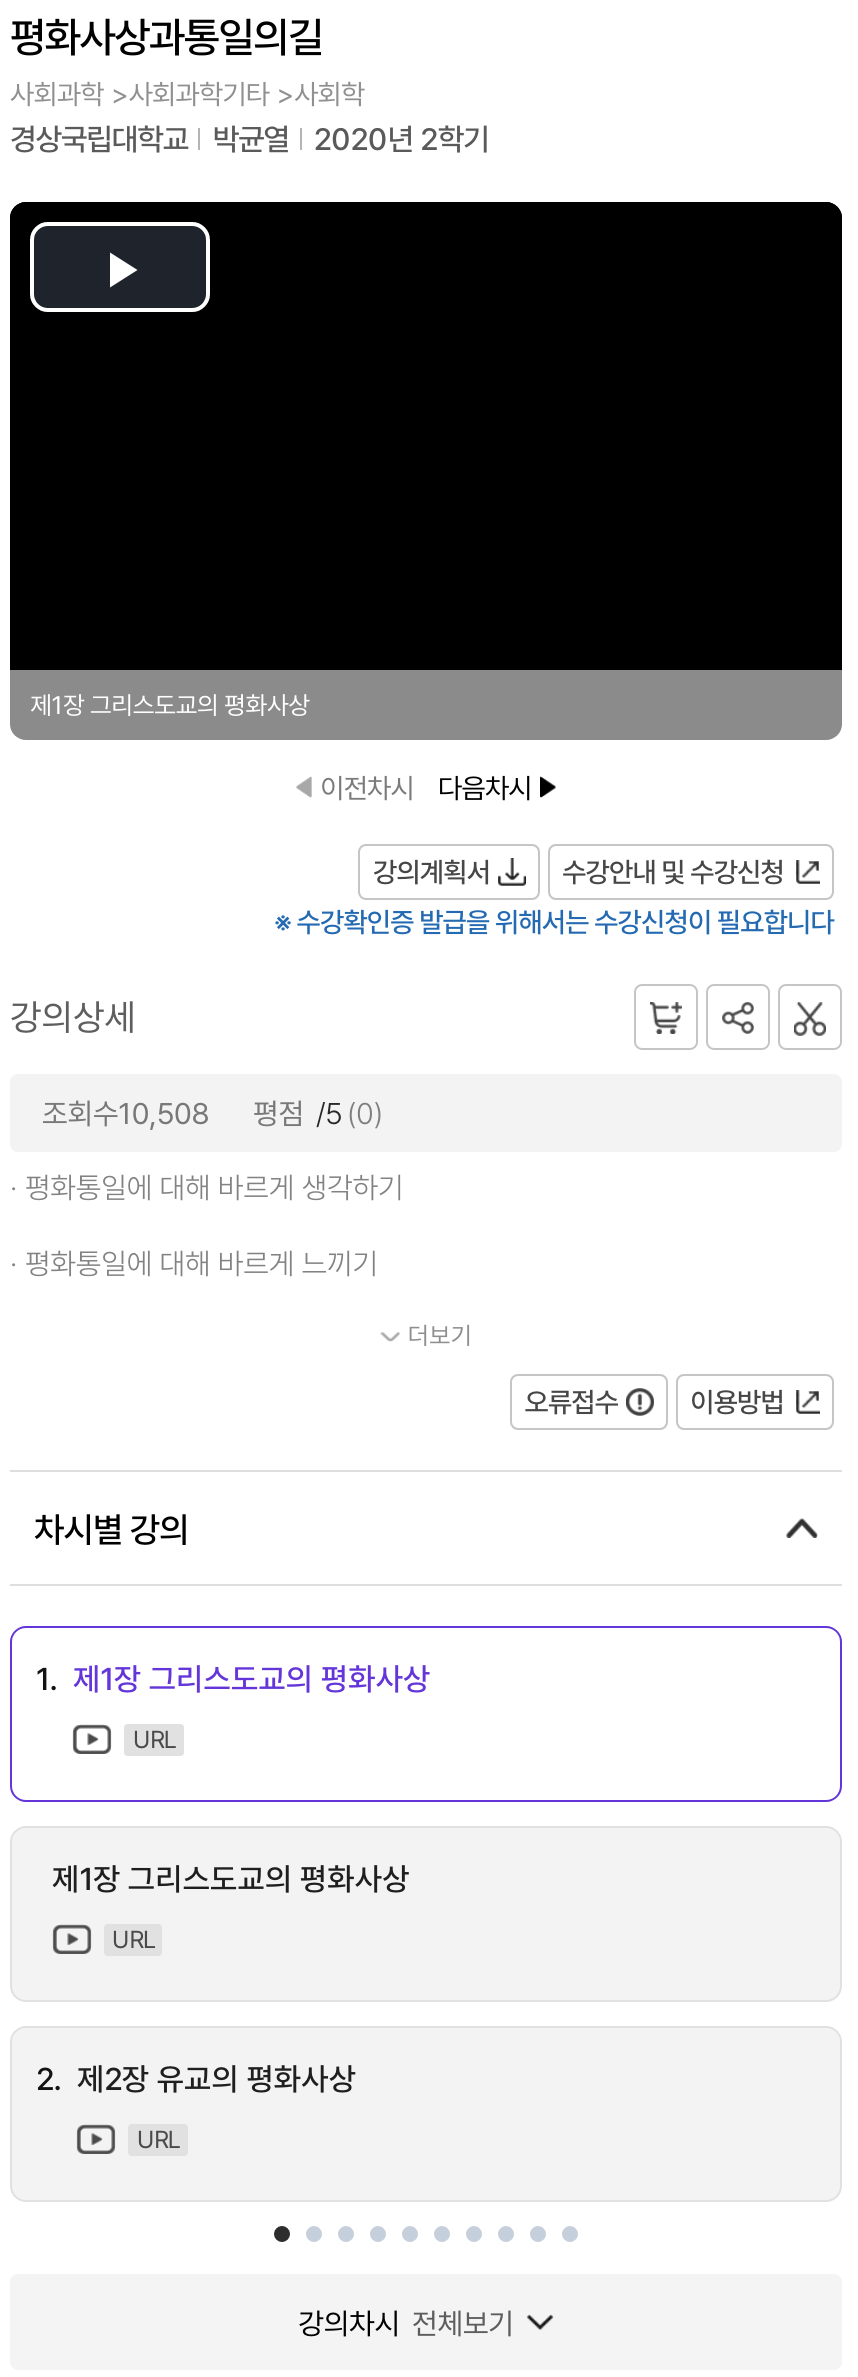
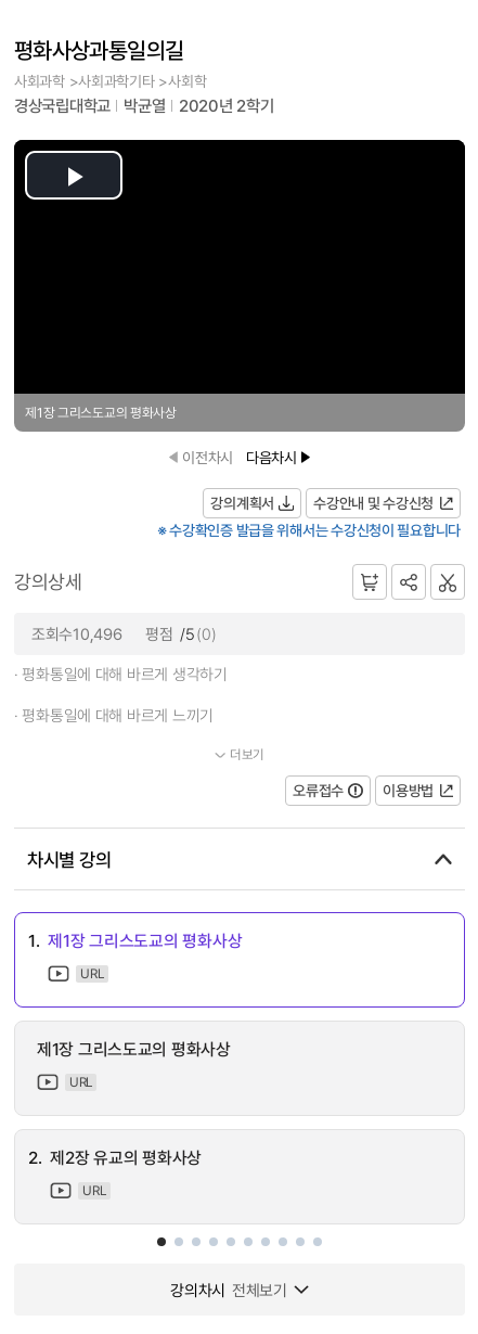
[42,1092,383,1132] 조회수10,508 평점 /5 (0) -> [31,622,216,644] 조회수10,496 평점 /5 (0)

